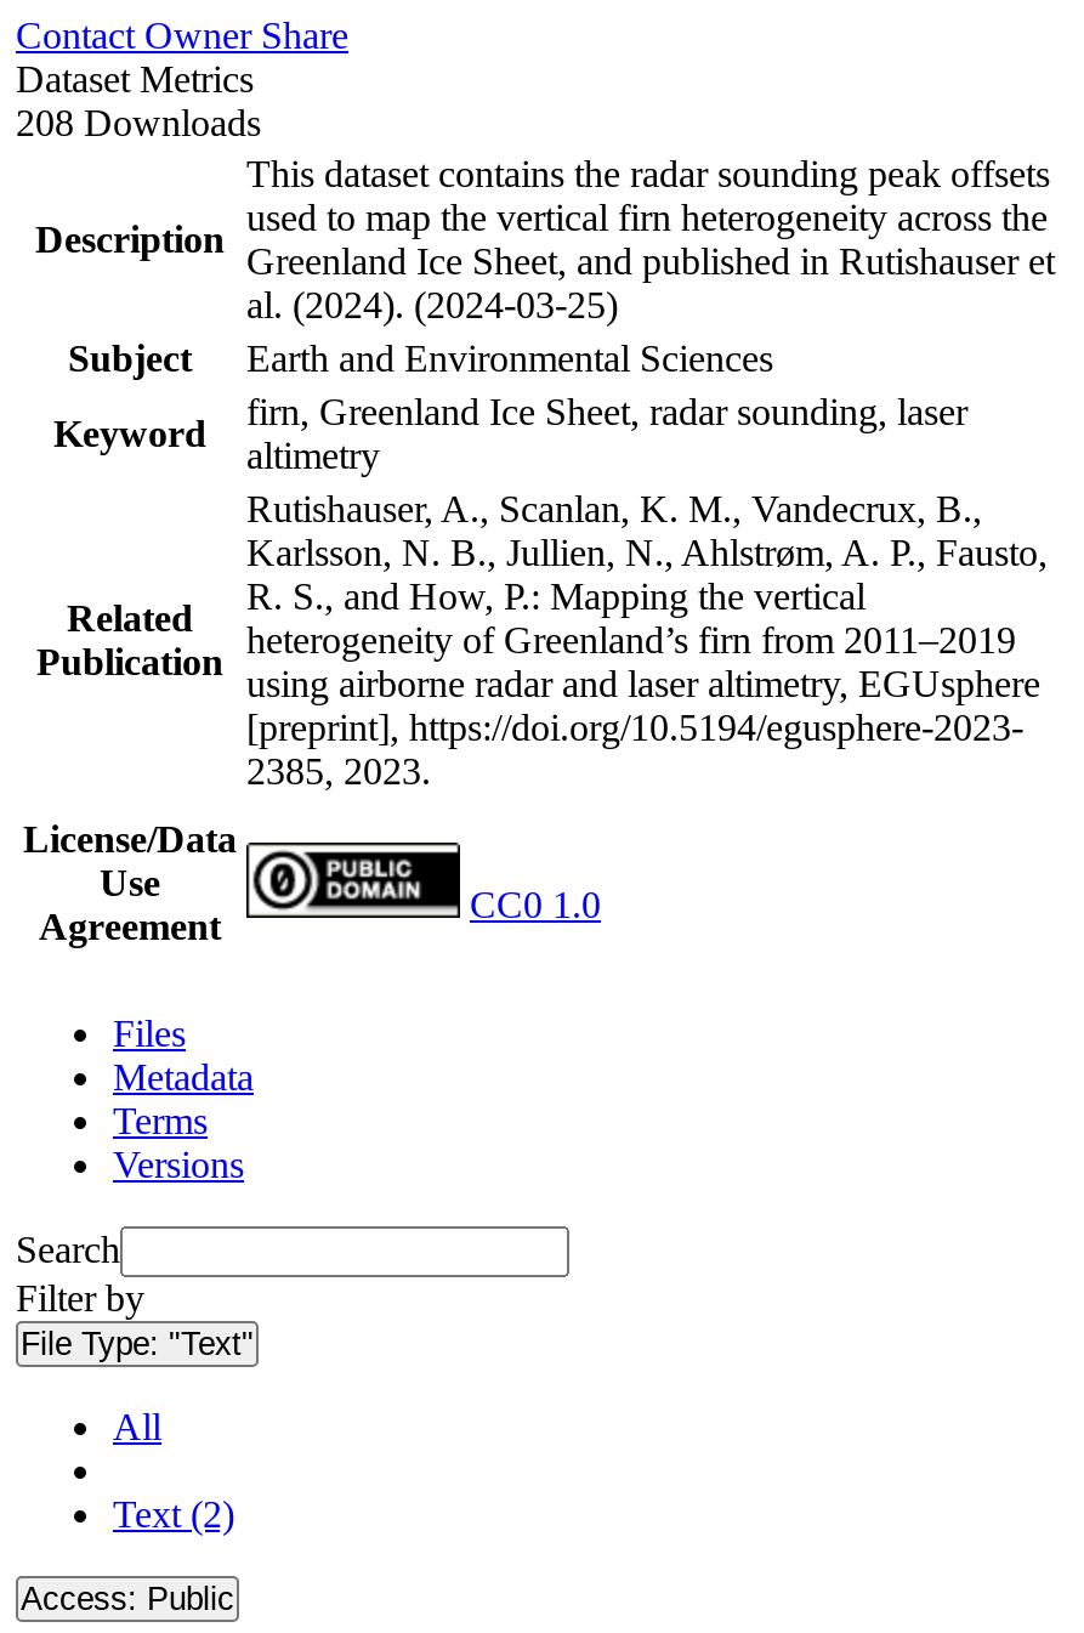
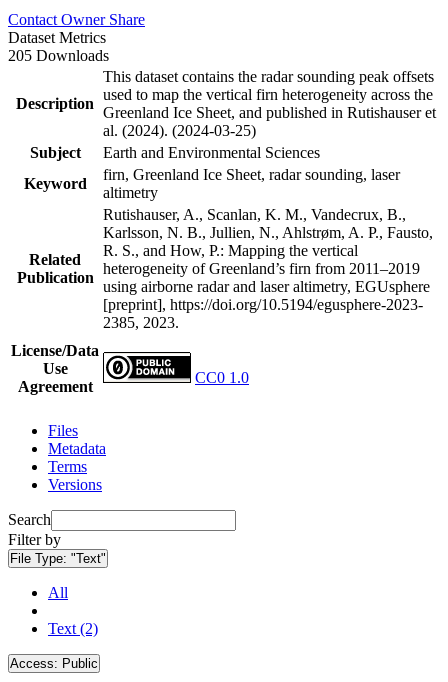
[16,101,261,143] 208 Downloads -> [8,47,109,64] 205 Downloads

